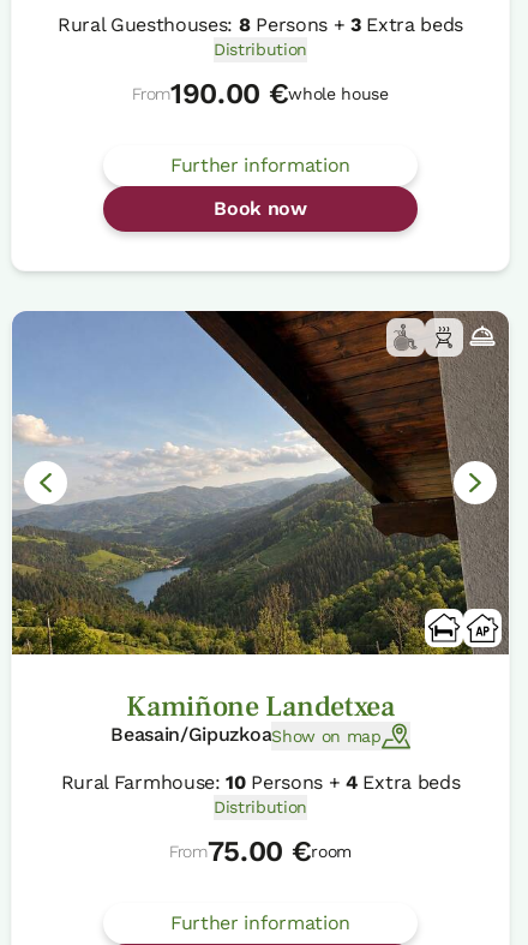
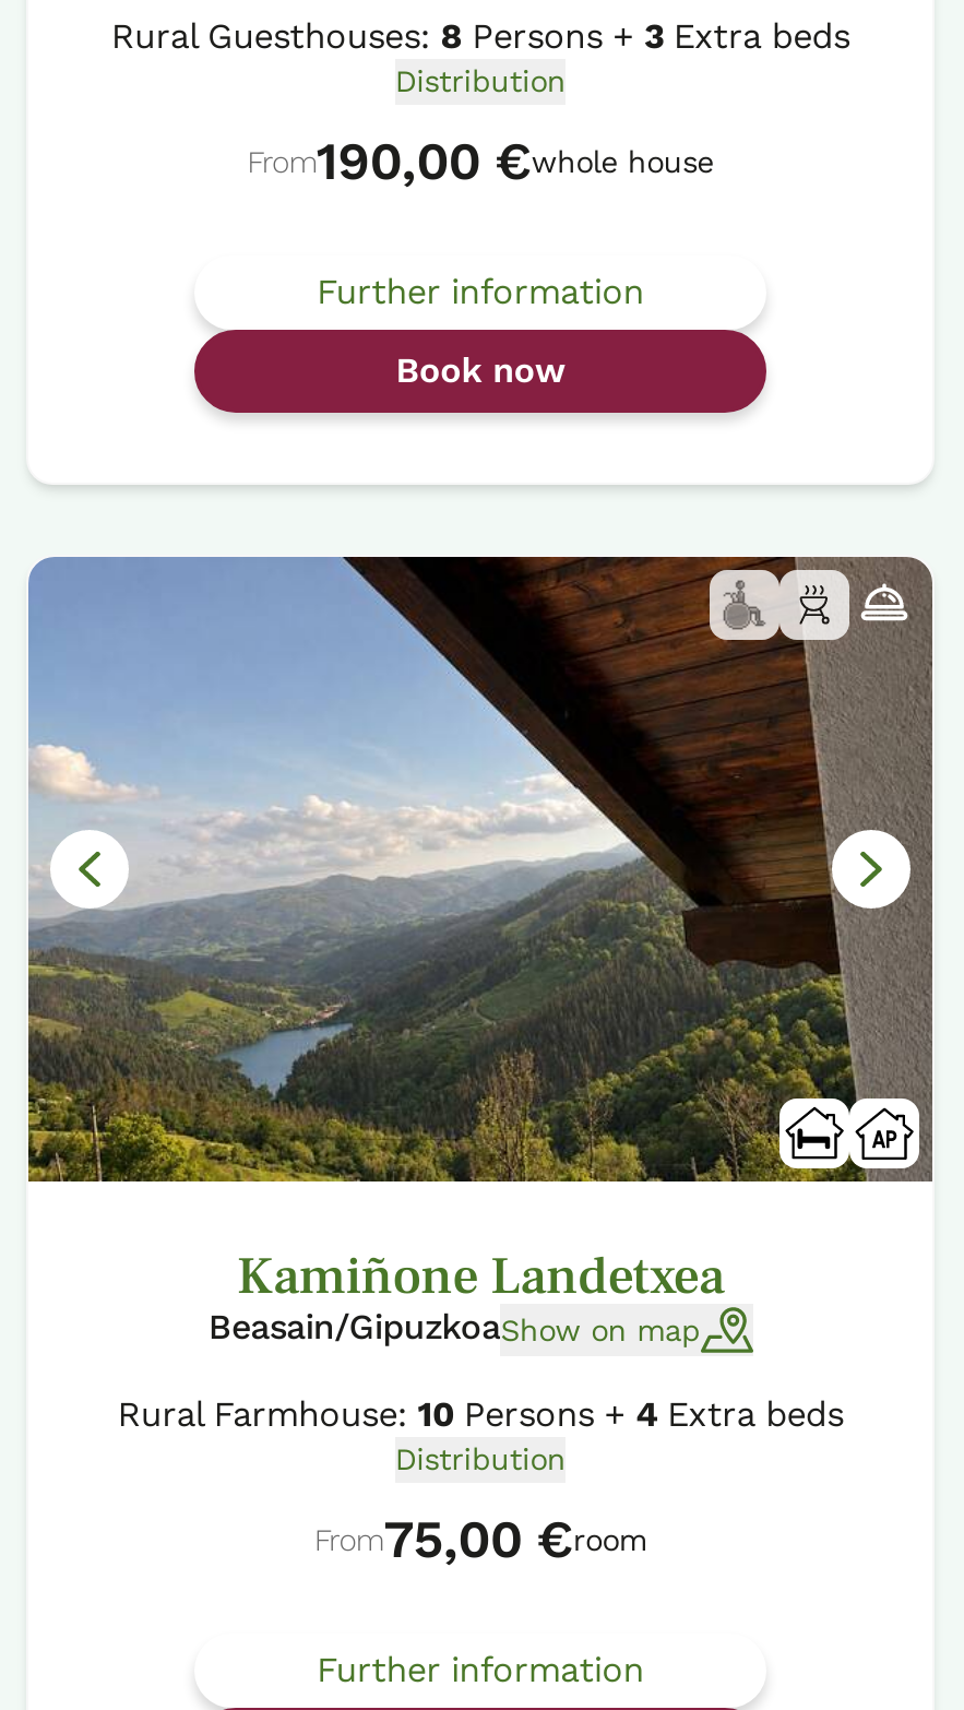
[132,76,389,110] From190.00 €whole house -> [247,130,714,191] From190,00 €whole house
[169,835,352,868] From75.00 €room -> [314,1509,647,1570] From75,00 €room

